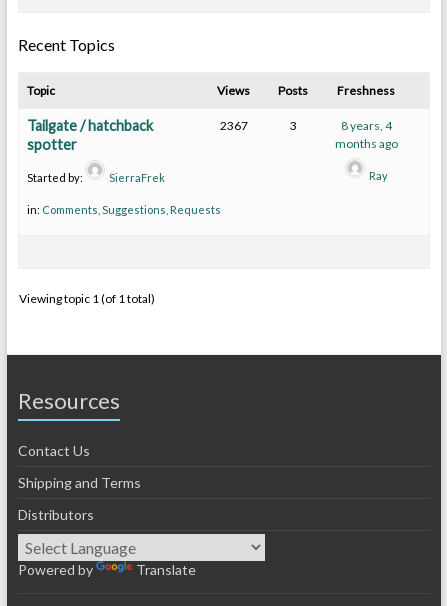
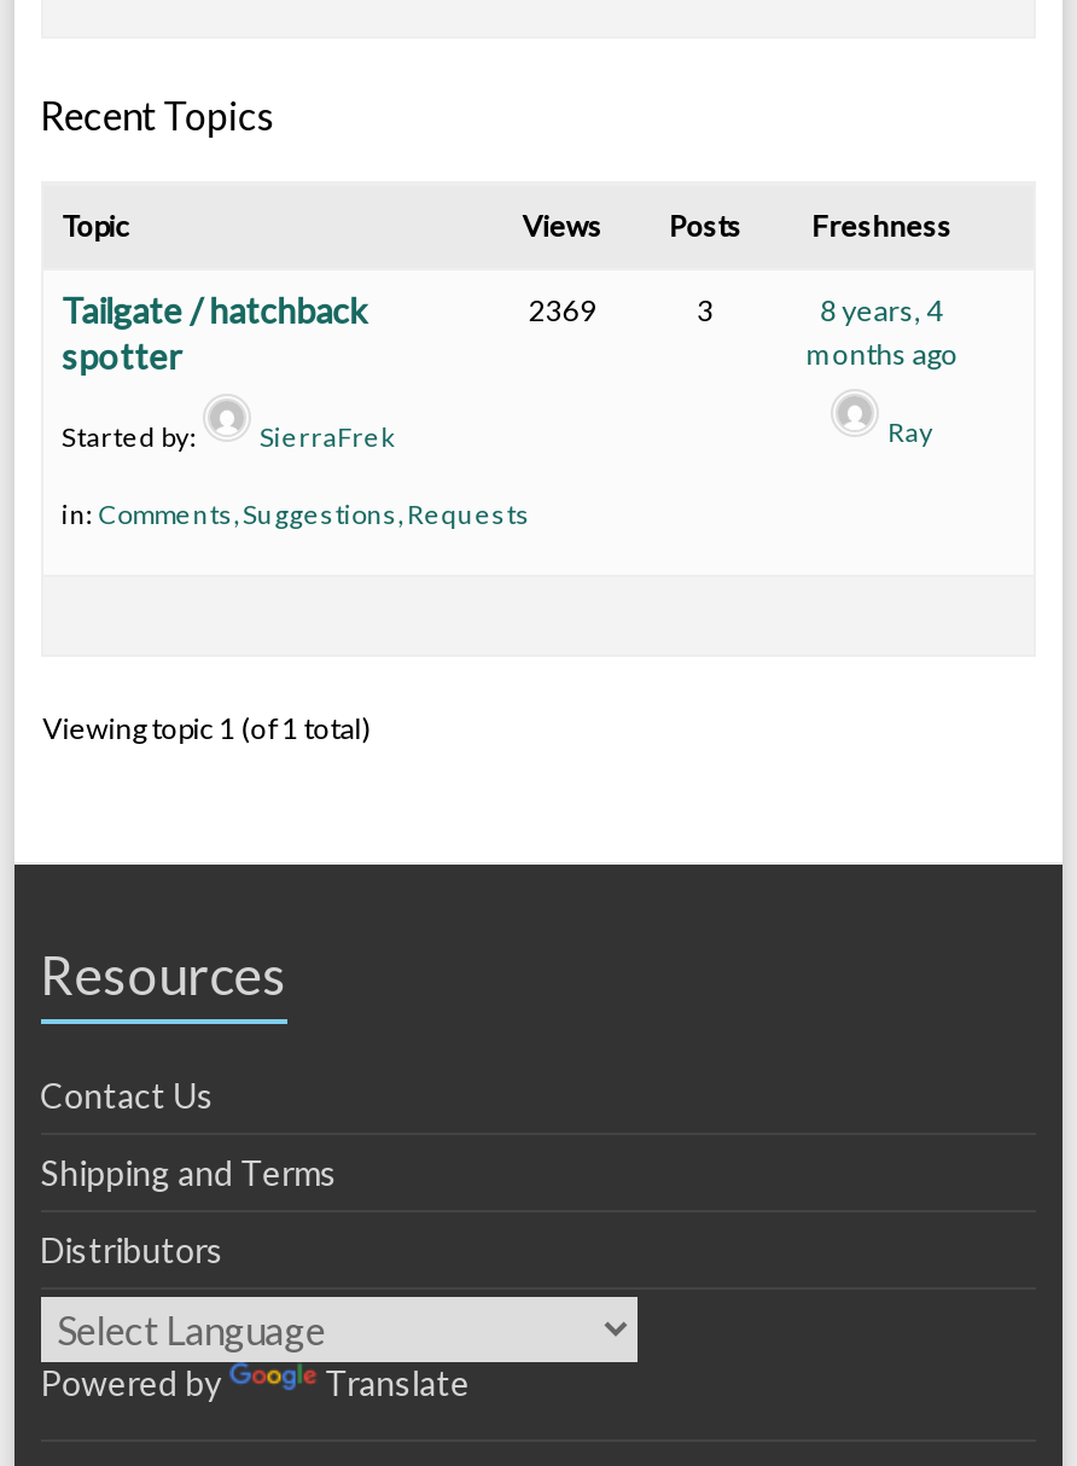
[220,118,248,133] 2367 -> [528,292,596,328] 2369

